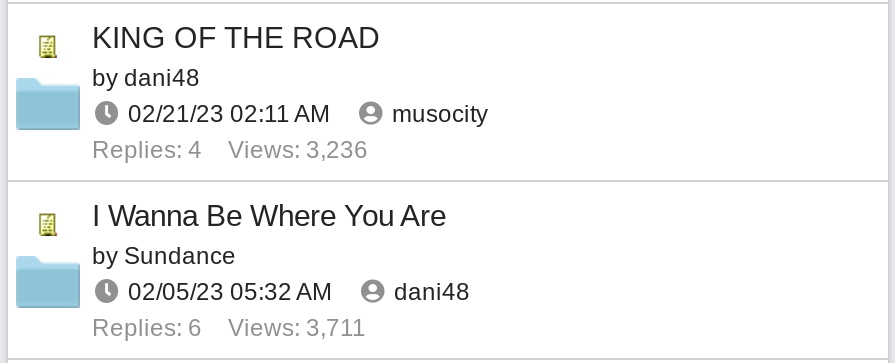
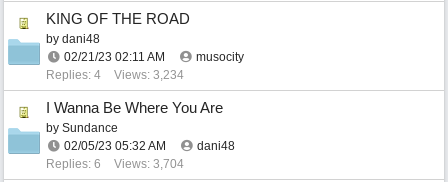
[92,136,368,164] Replies: 4 Views: 3,236 -> [46,68,184,82] Replies: 4 Views: 3,234
[92,314,366,342] Replies: 6 Views: 3,711 -> [46,157,184,171] Replies: 6 Views: 3,704

